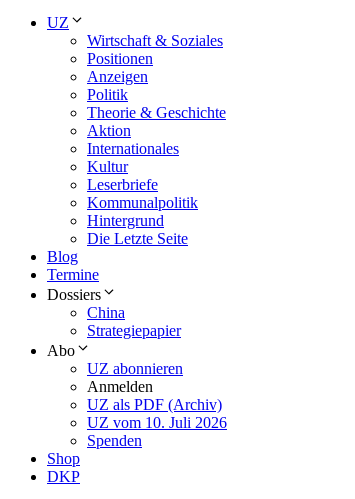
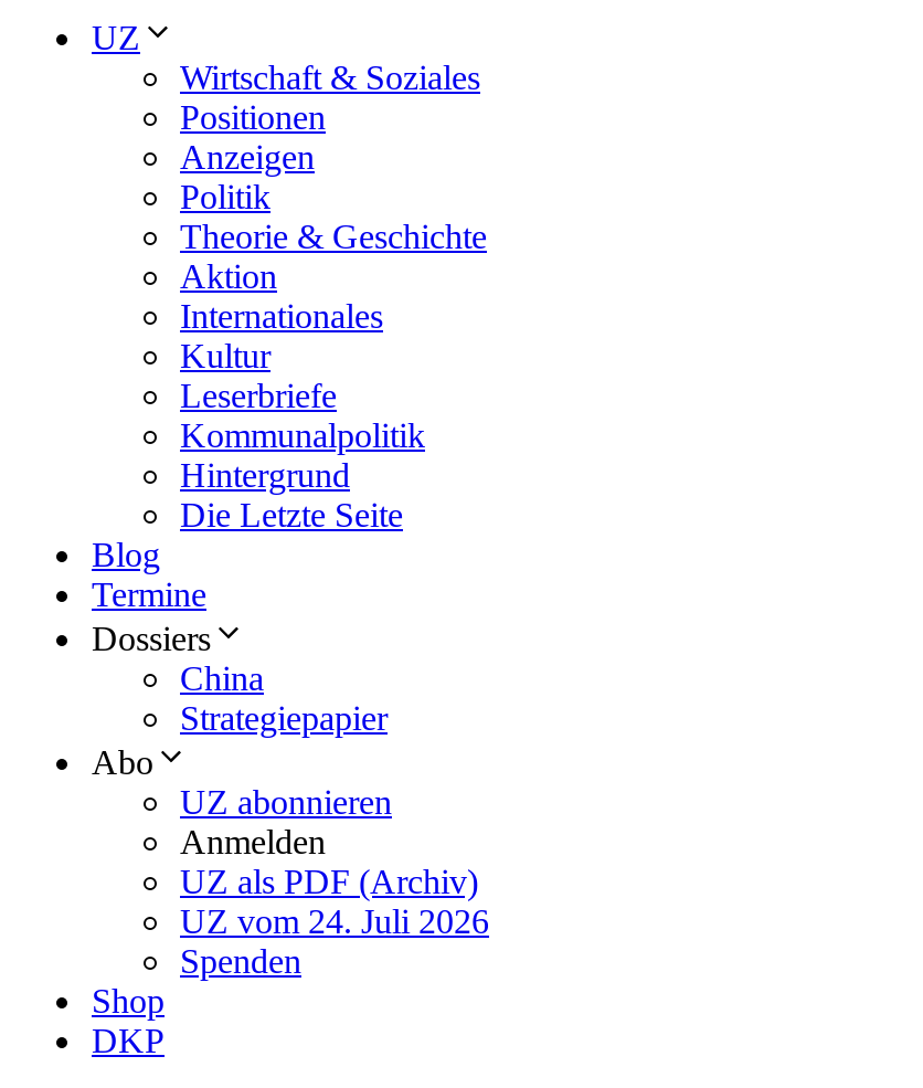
[87,414,227,431] UZ vom 10. Juli 2026 -> [180,903,489,941] UZ vom 24. Juli 2026

